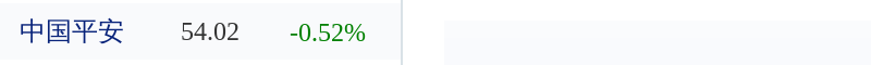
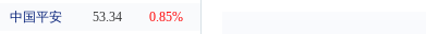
[181,16,240,47] 54.02 -> [93,10,122,24] 53.34
[290,17,366,47] -0.52% -> [149,10,183,25] 0.85%

